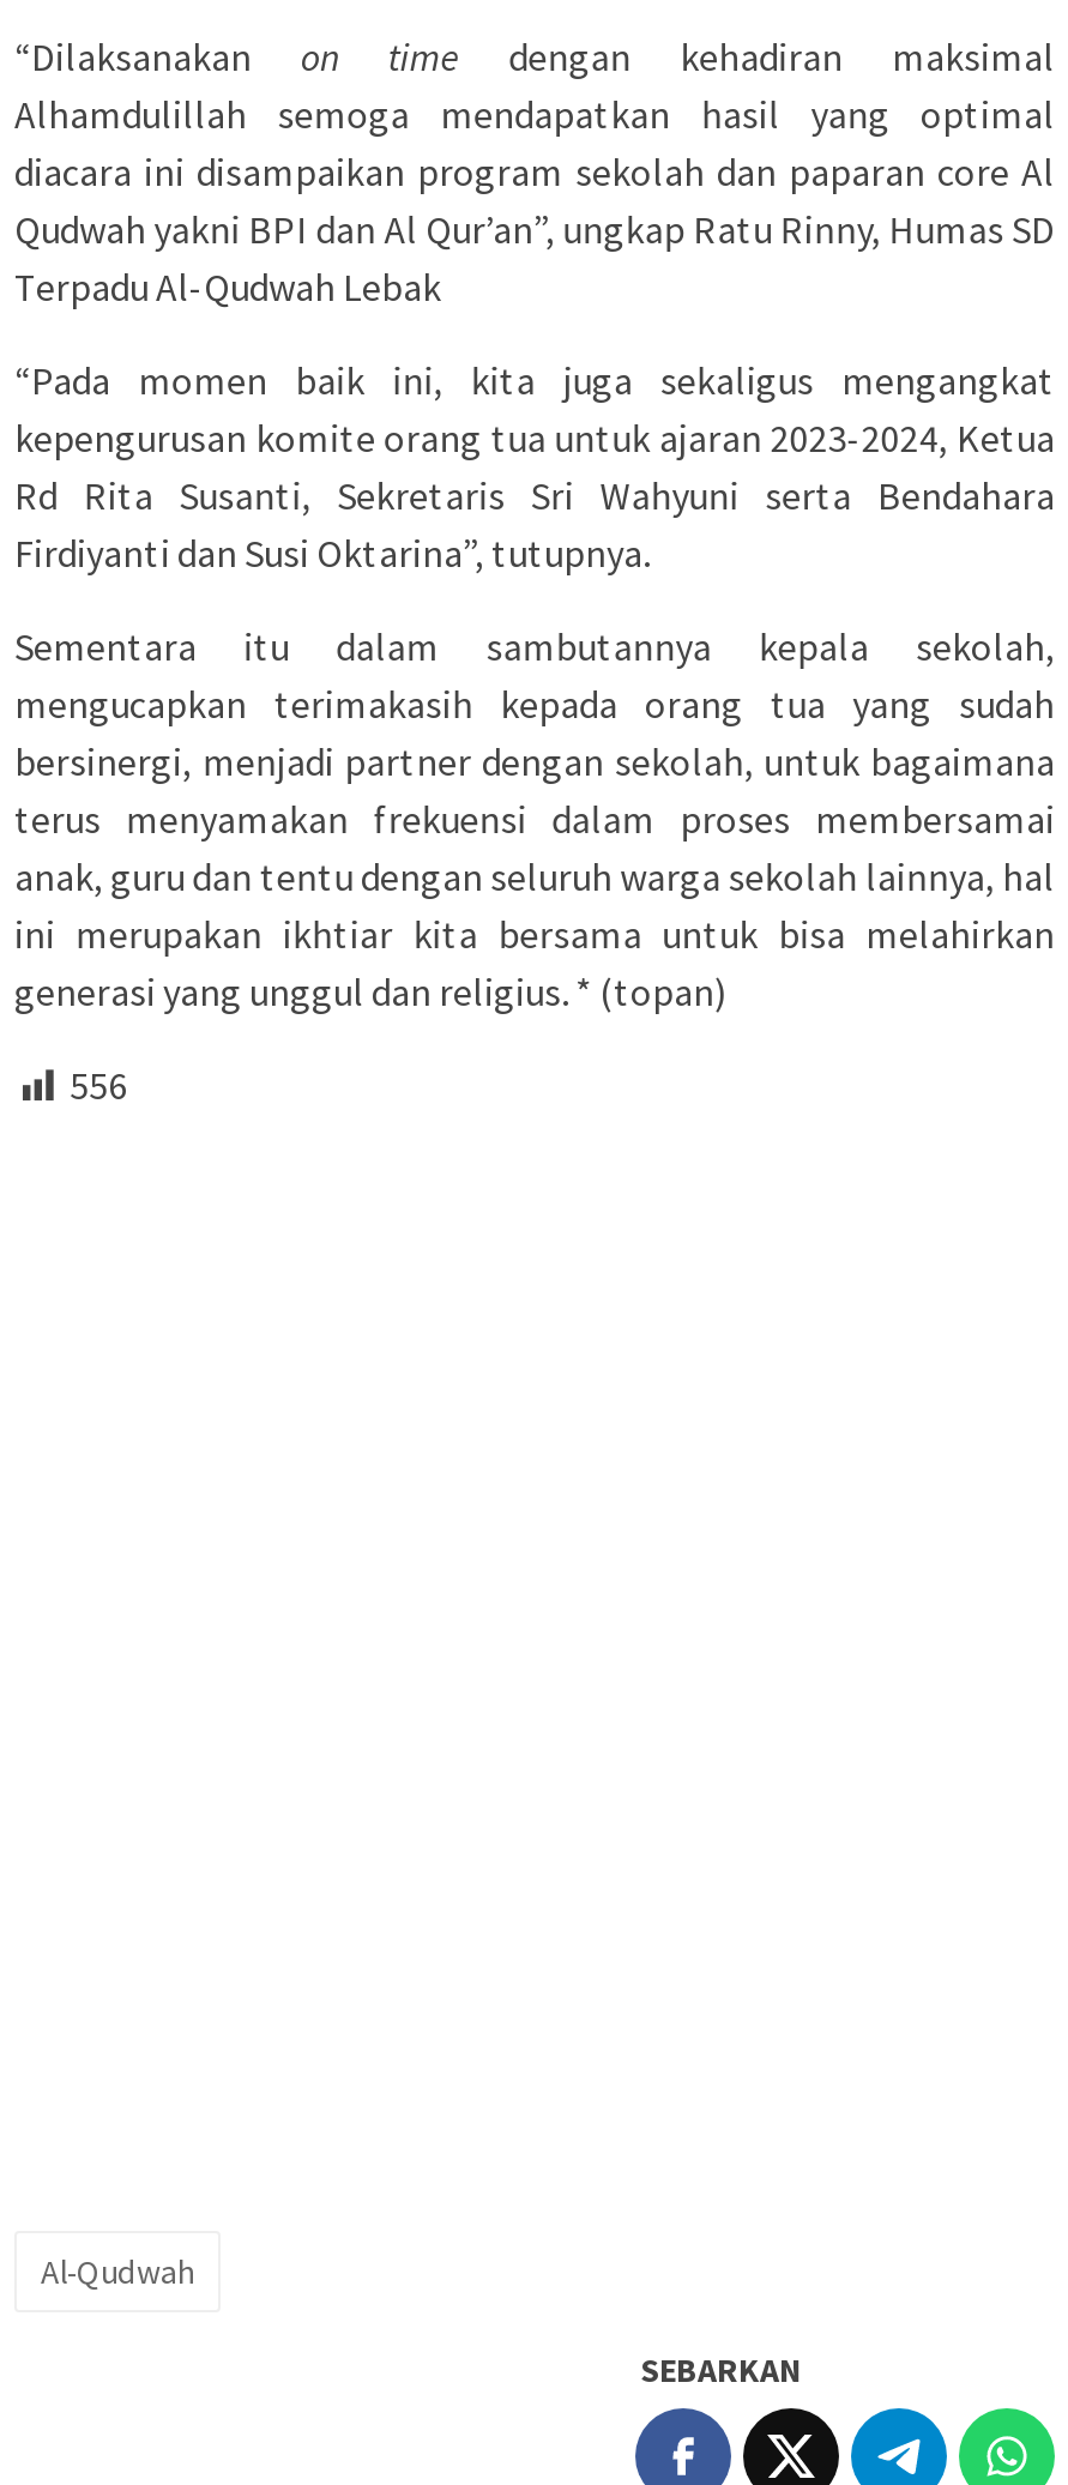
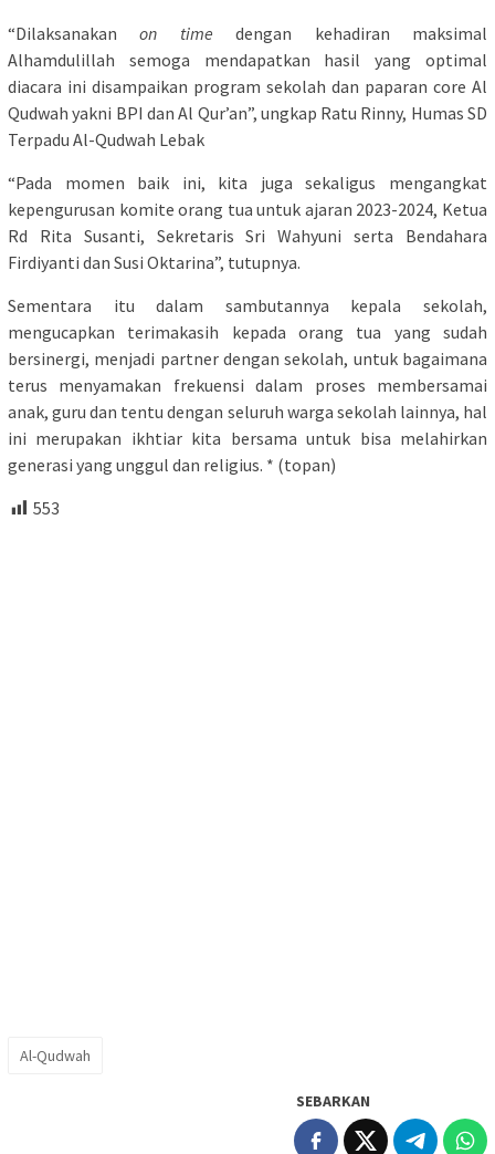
[70,1062,127,1110] 556 -> [33,497,60,519] 553

